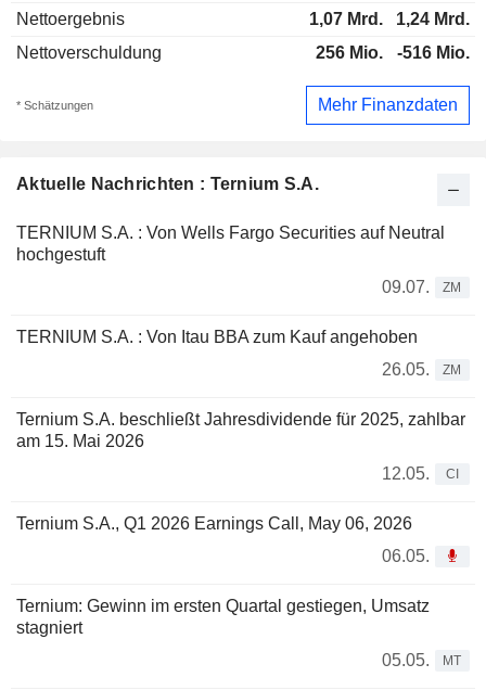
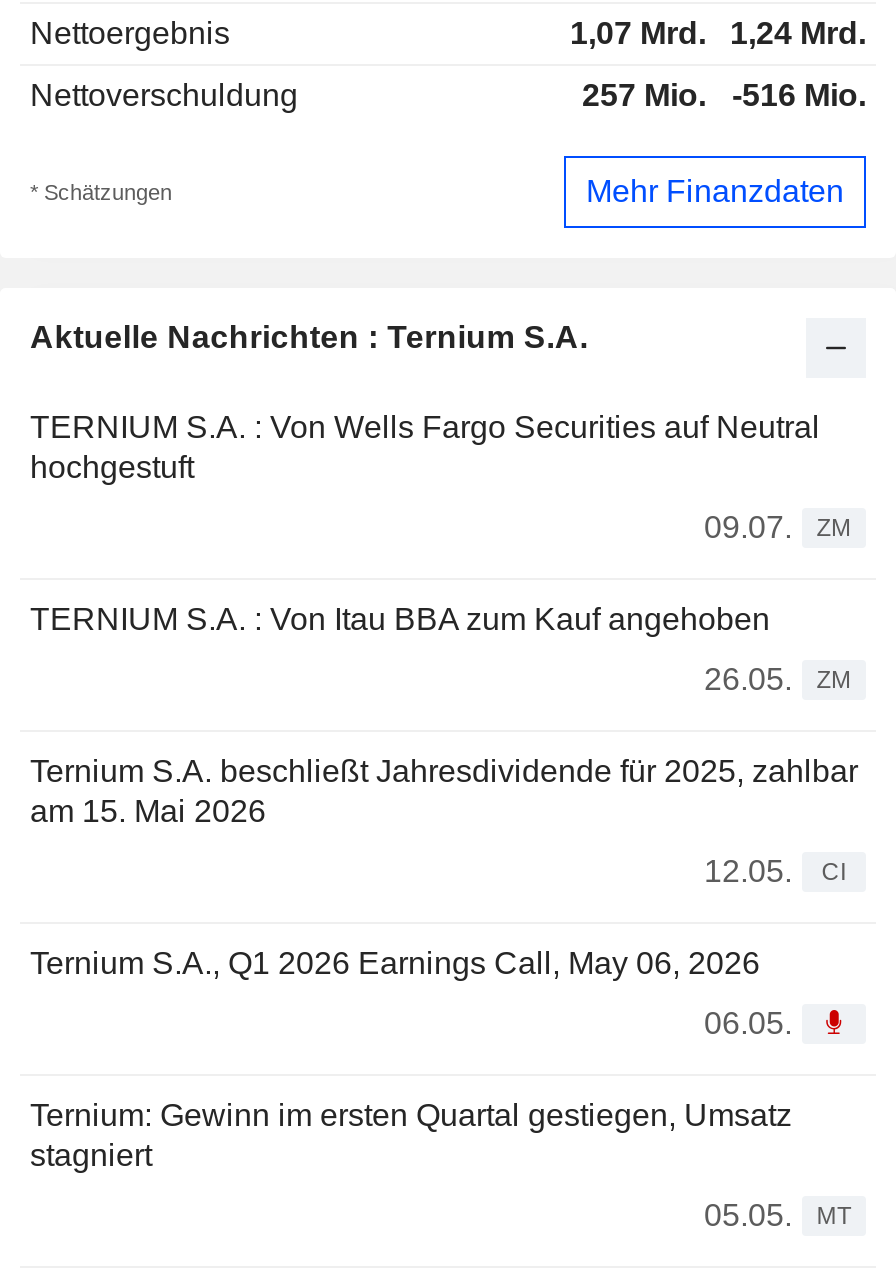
[316,44,470,62] 256 Mio. -516 Mio. -> [582,79,866,113] 257 Mio. -516 Mio.

